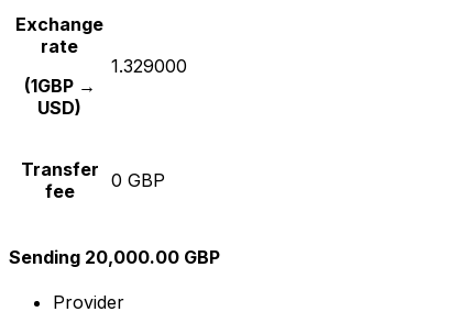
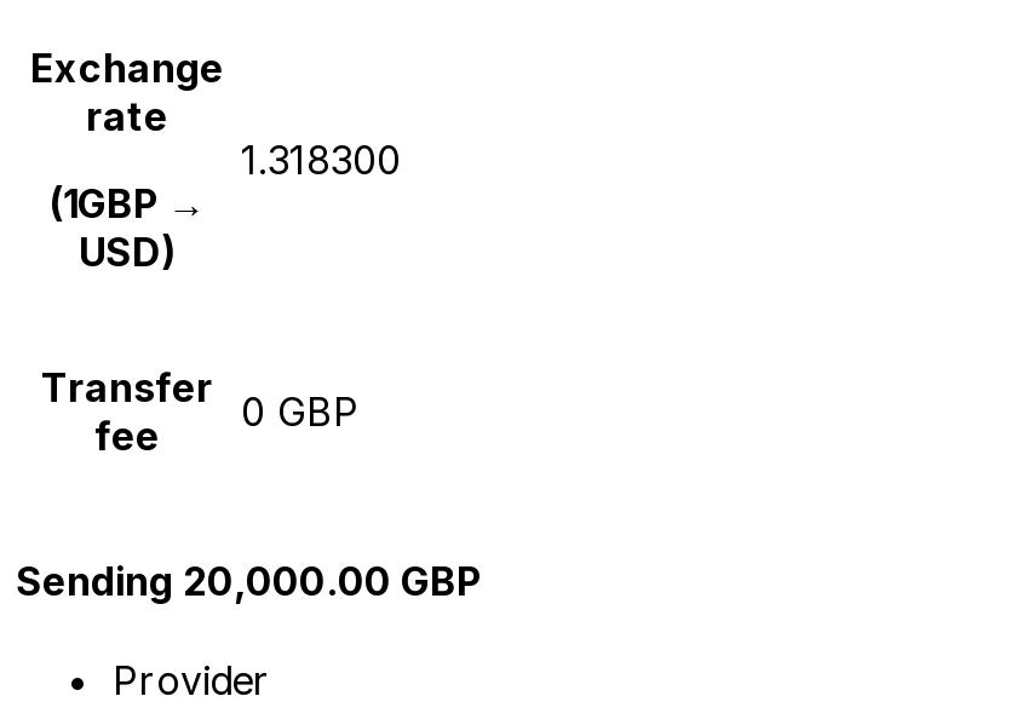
[111,54,187,76] 1.329000 -> [241,135,401,183] 1.318300

